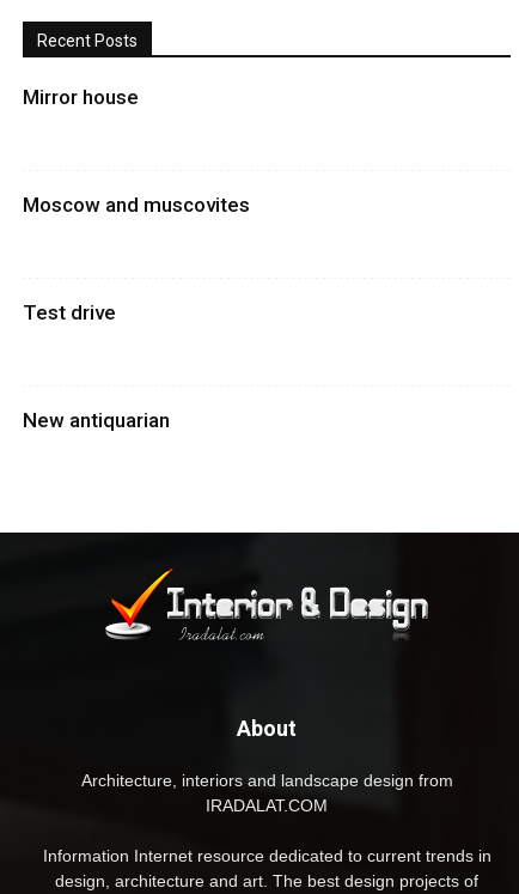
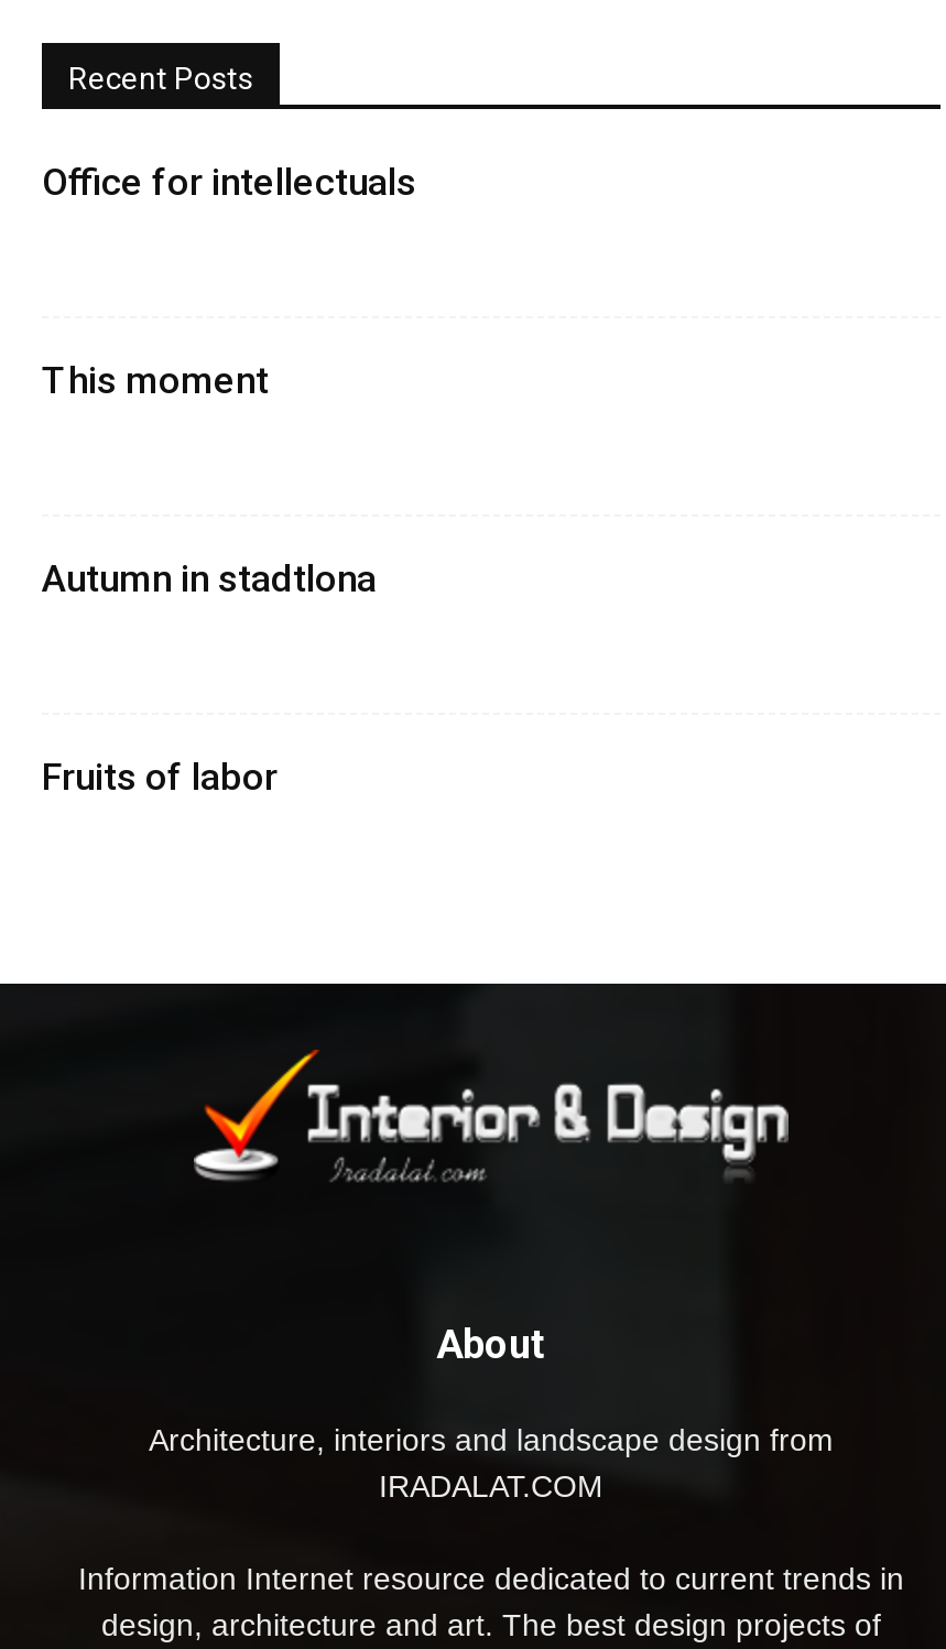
[23,84,139,108] Mirror house -> [42,159,416,203] Office for intellectuals
[23,192,250,216] Moscow and muscovites -> [42,357,269,401] This moment
[23,300,116,324] Test drive -> [42,555,377,599] Autumn in stadtlona
[23,408,170,432] New antiquarian -> [42,754,278,798] Fruits of labor

